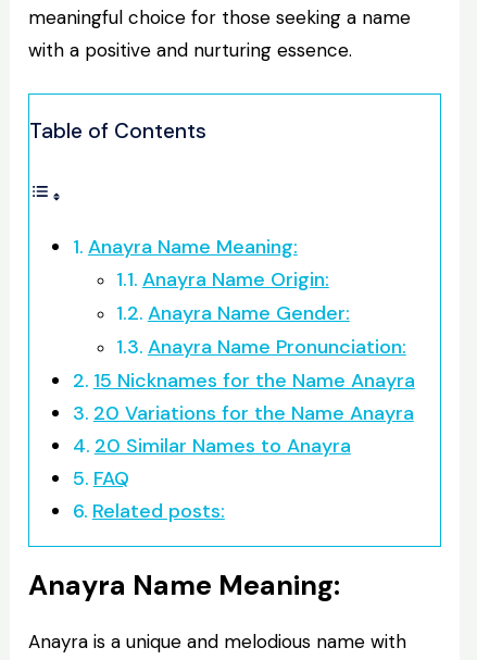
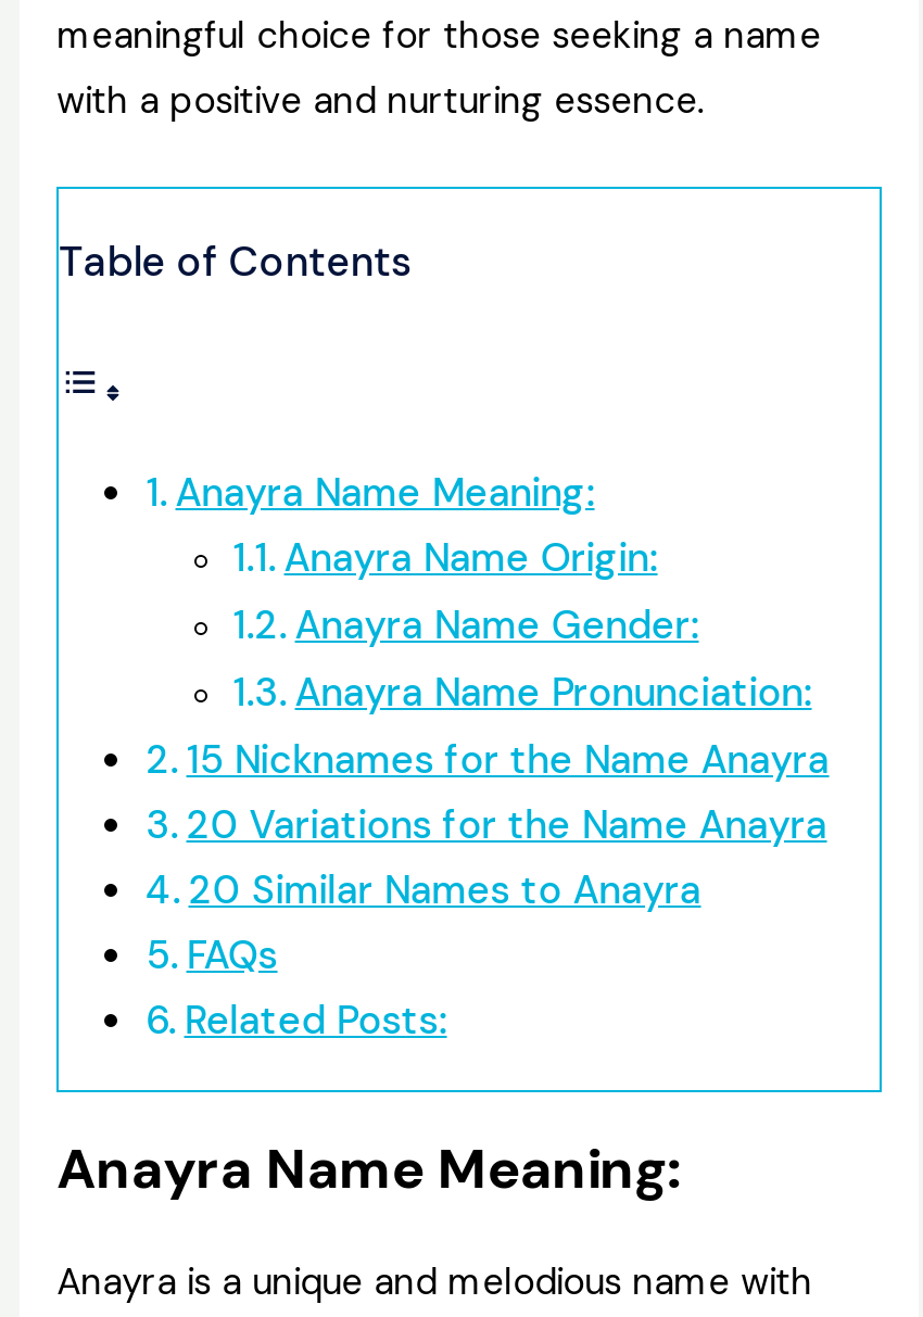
[92,465,225,524] FAQ | Related posts: -> [184,929,447,1046] FAQs | Related Posts:

